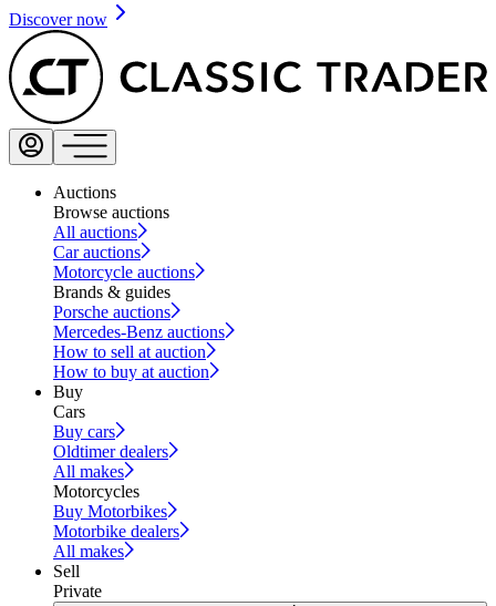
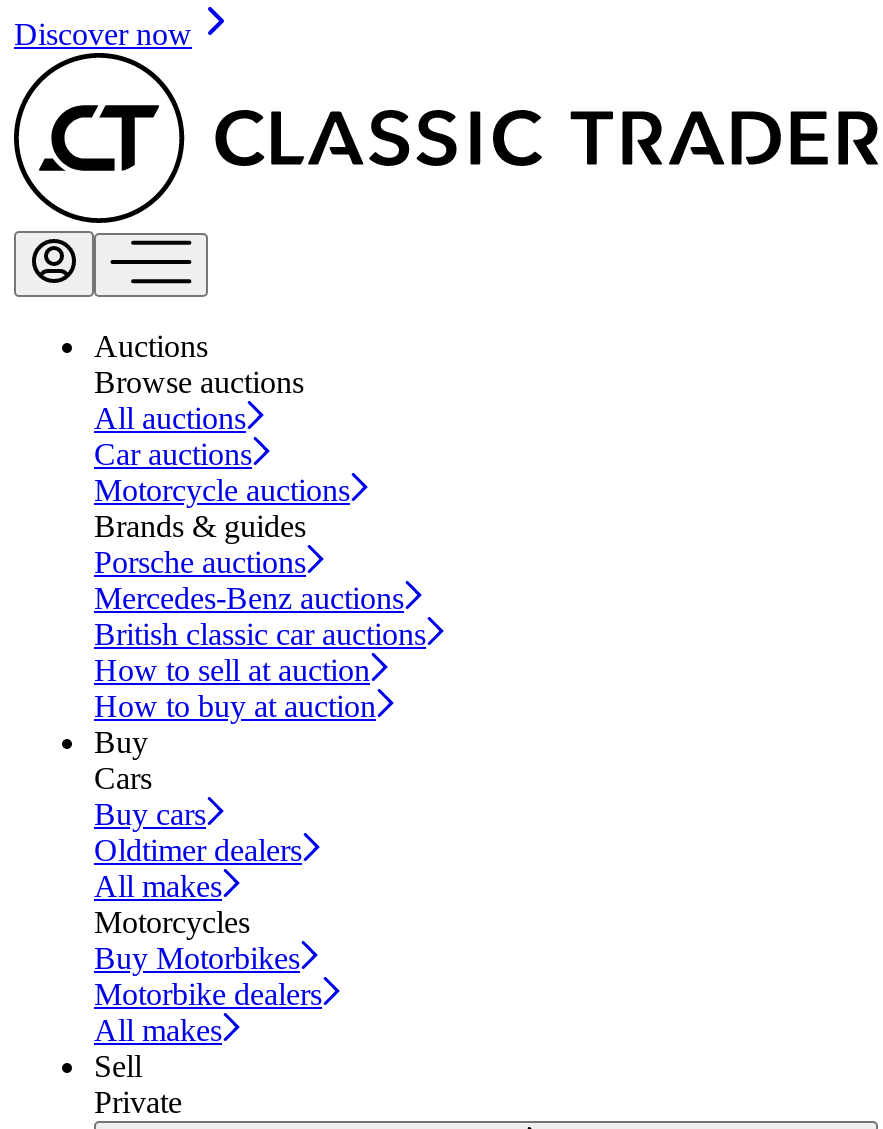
none -> [94,617,426,651] British classic car auctions

